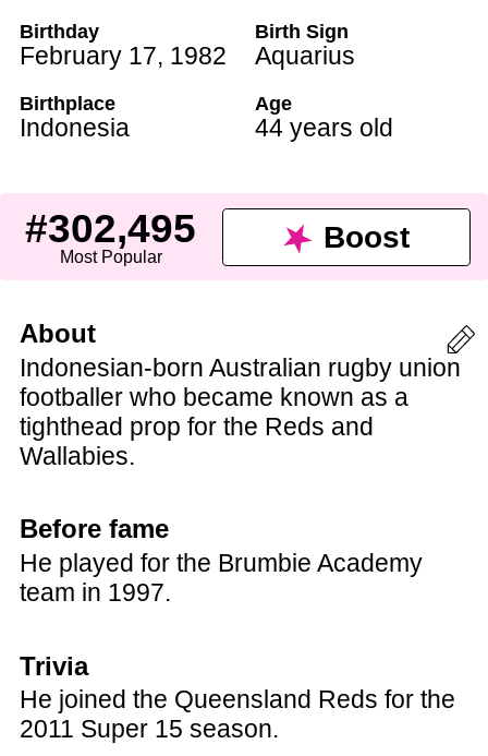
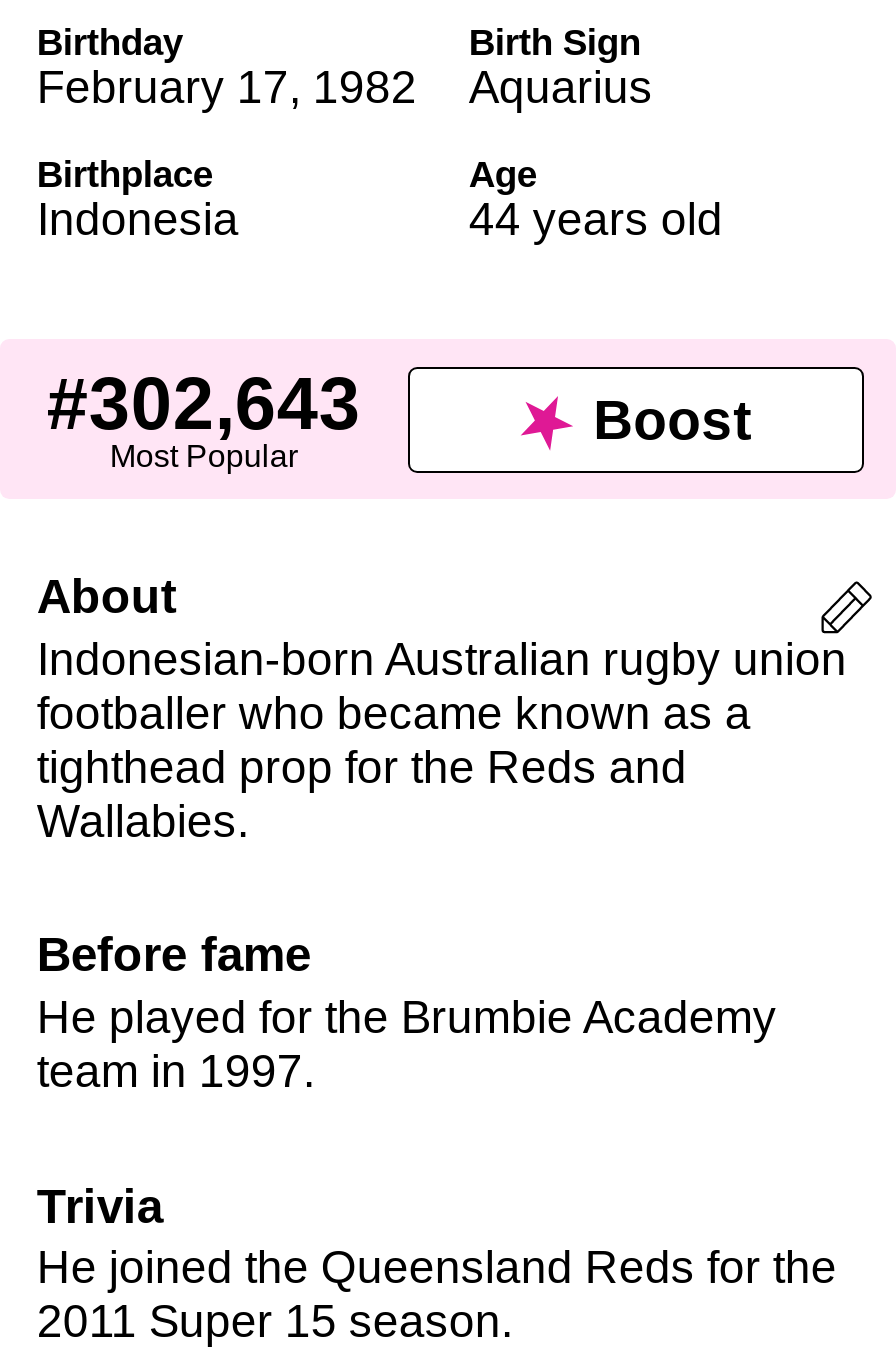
[25,206,196,250] #302,495 -> [47,362,361,444] #302,643

